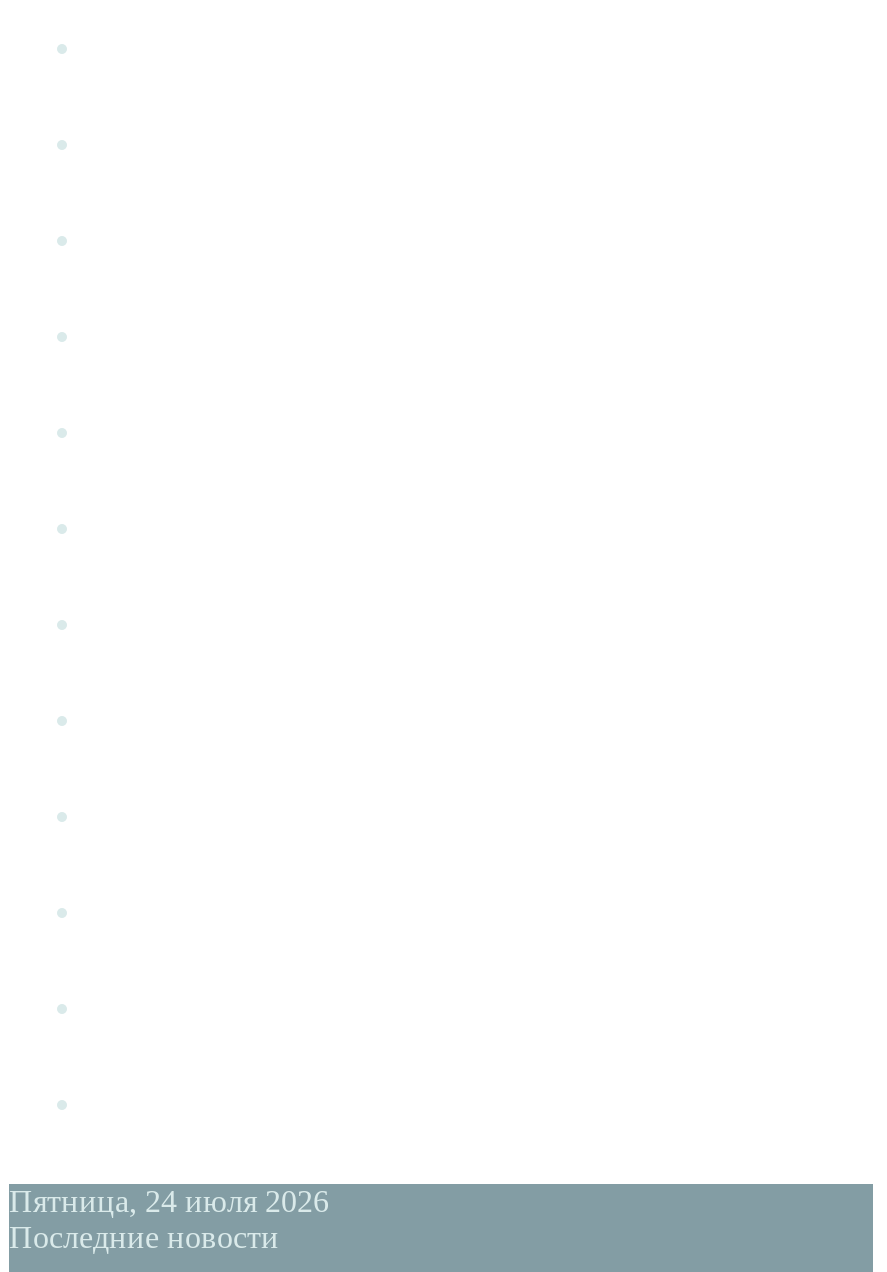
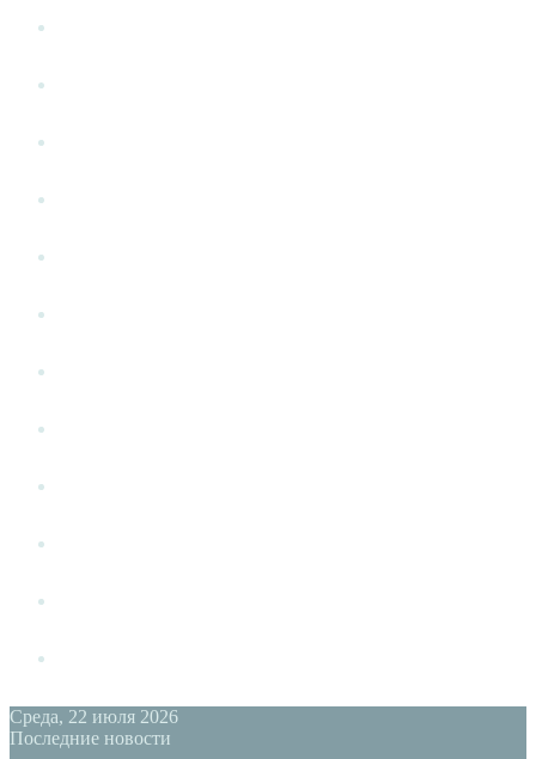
[9,1184,329,1218] Пятница, 24 июля 2026 -> [10,706,178,727] Среда, 22 июля 2026

